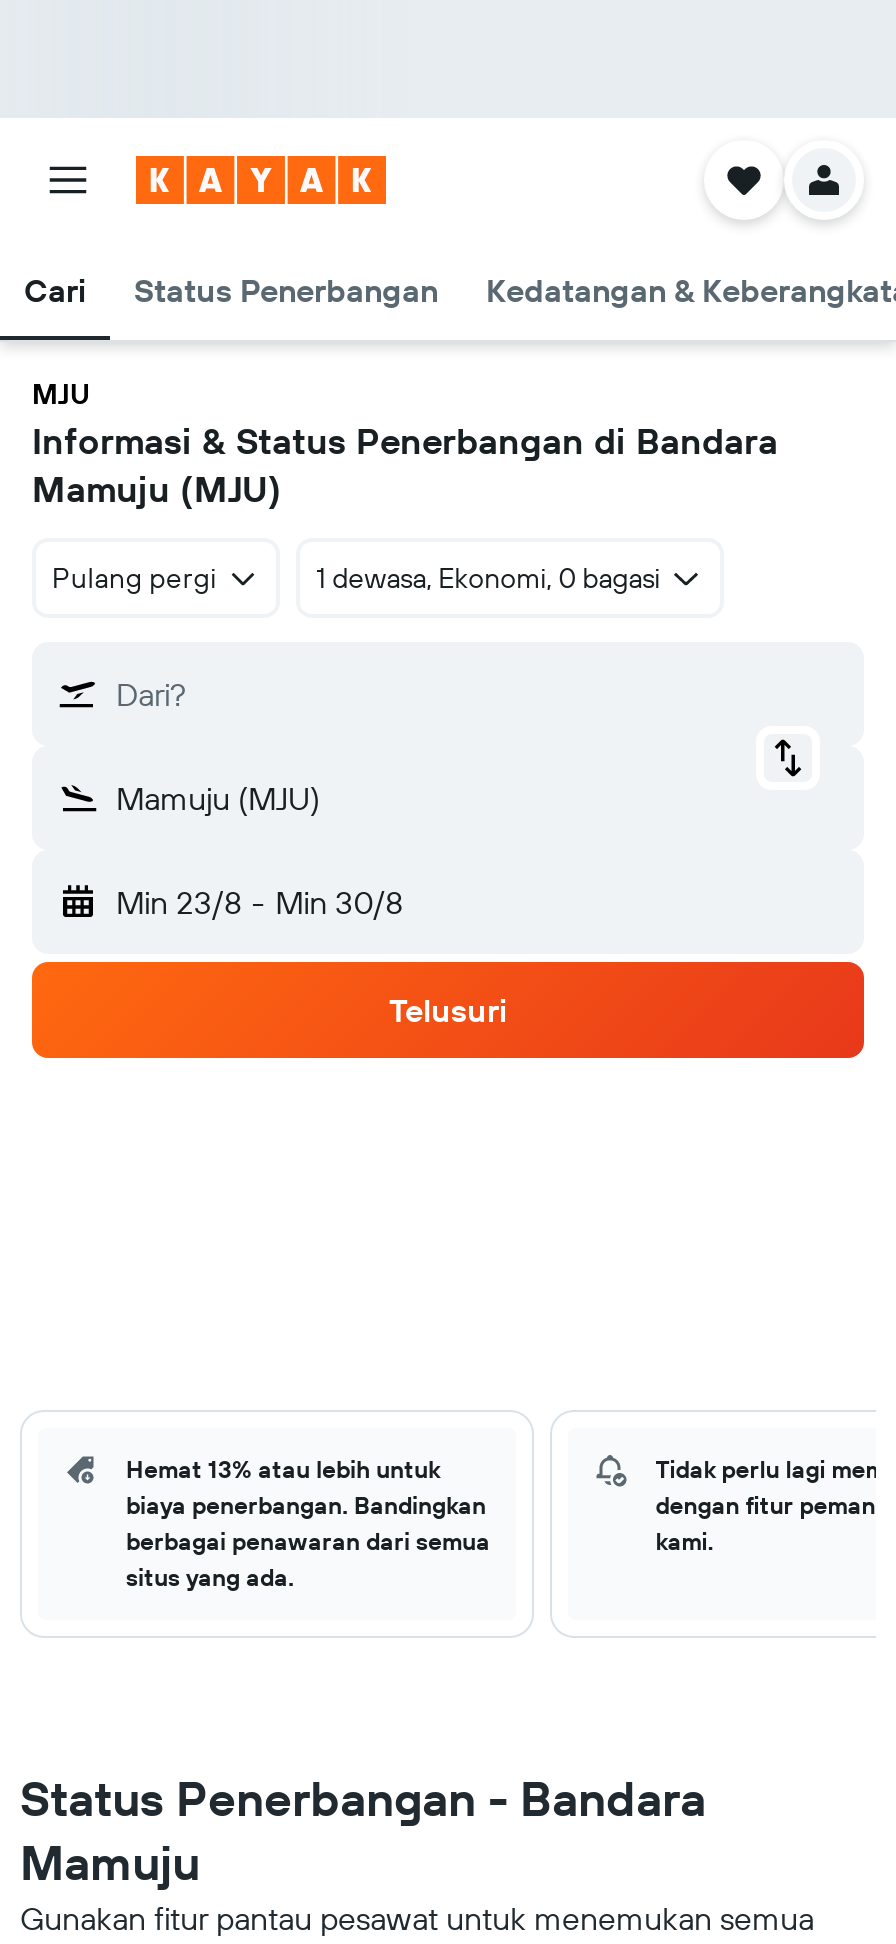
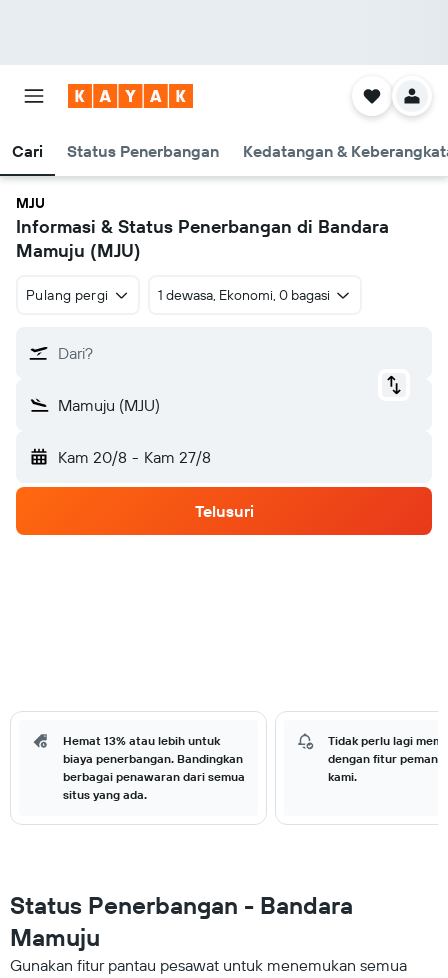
[116,882,403,922] Min 23/8 - Min 30/8 -> [58,447,211,467] Kam 20/8 - Kam 27/8

